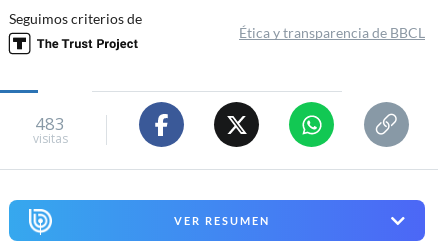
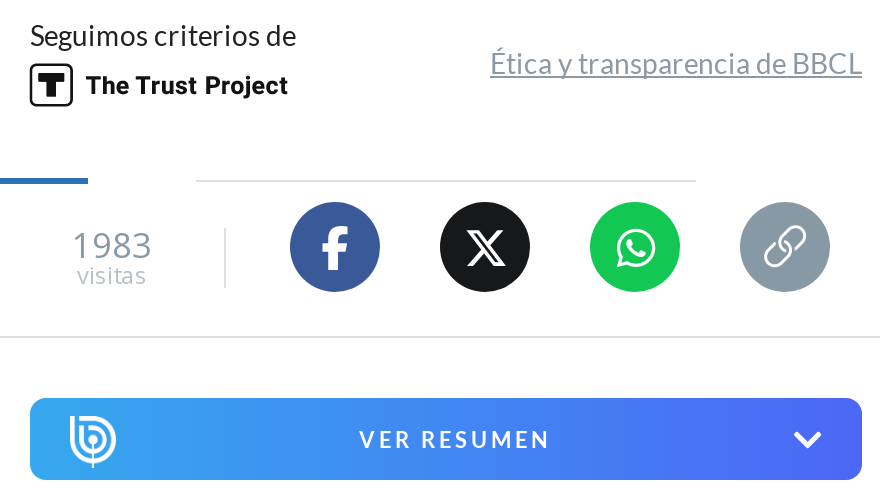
[35,112,65,135] 483 -> [72,222,152,268] 1983

